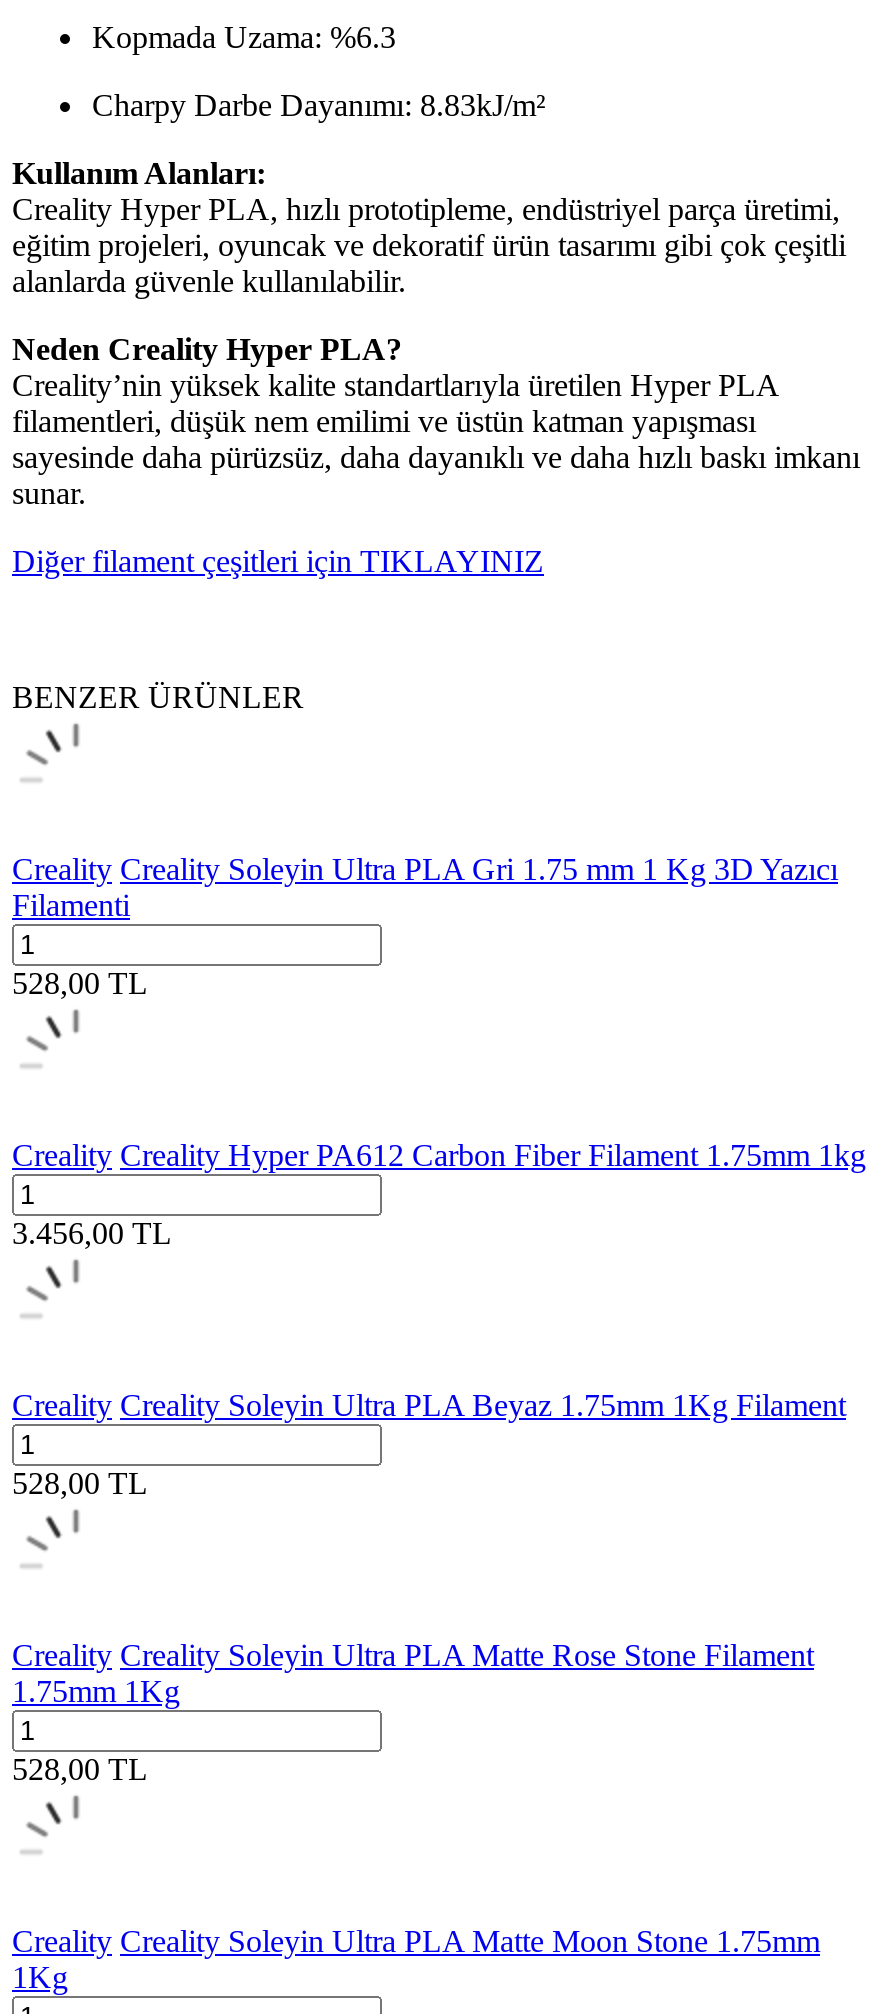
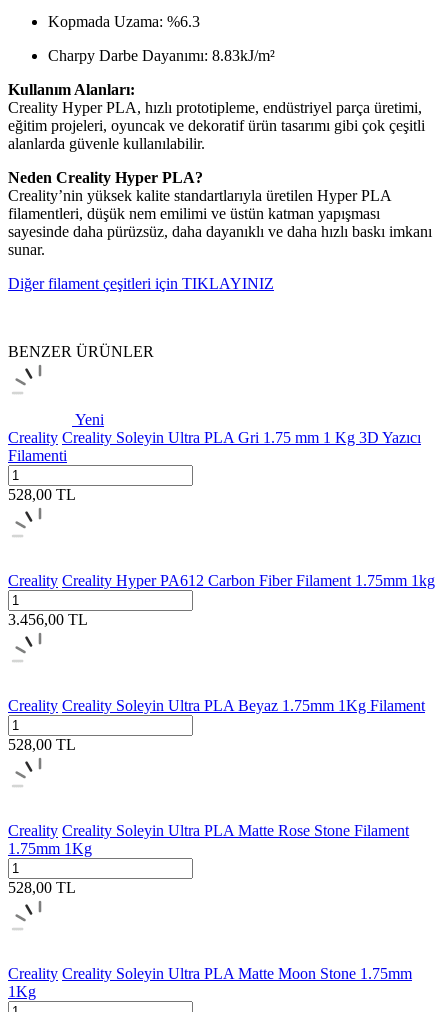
none -> [75,411,104,428] Yeni

